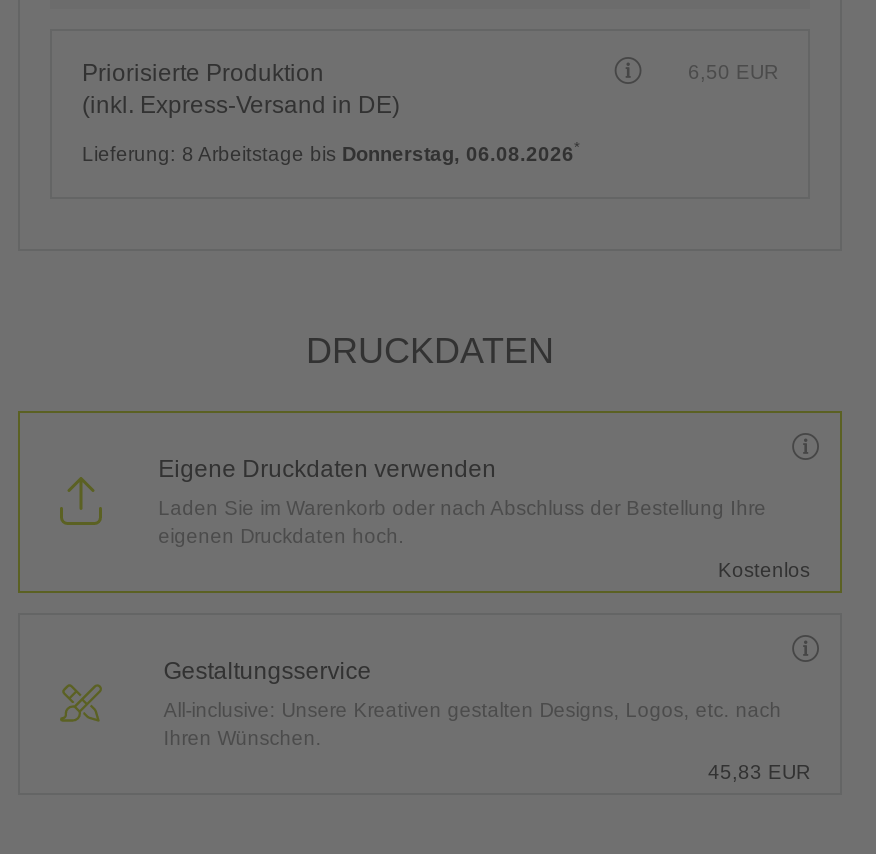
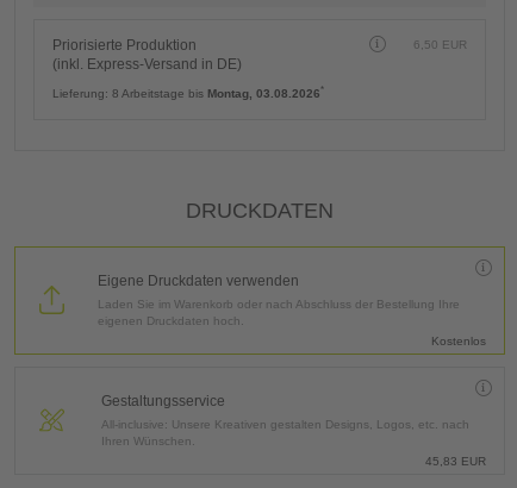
[82,139,580,165] Lieferung: 8 Arbeitstage bis Donnerstag, 06.08.2026* -> [52,85,324,100] Lieferung: 8 Arbeitstage bis Montag, 03.08.2026*

